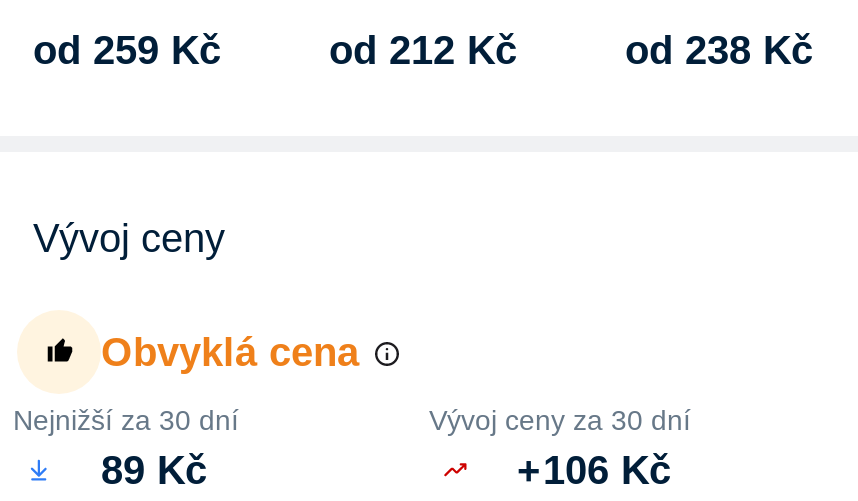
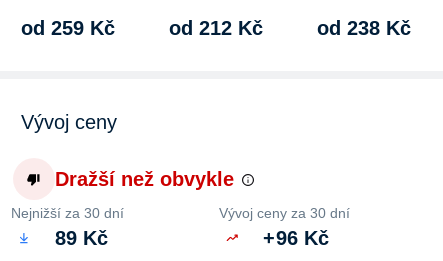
[101,330,359,374] Obvyklá cena -> [55,168,234,190] Dražší než obvykle
[517,448,671,492] +106 Kč -> [263,227,329,249] +96 Kč

